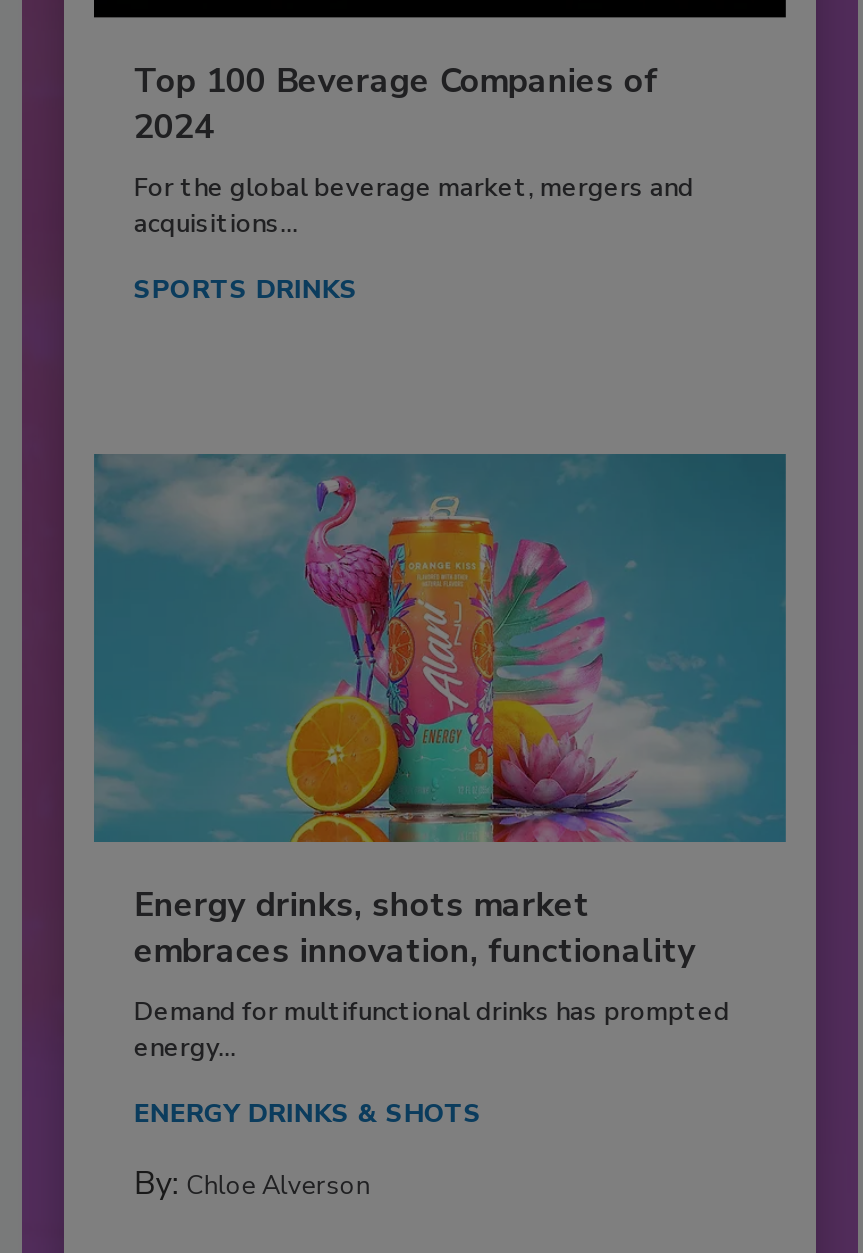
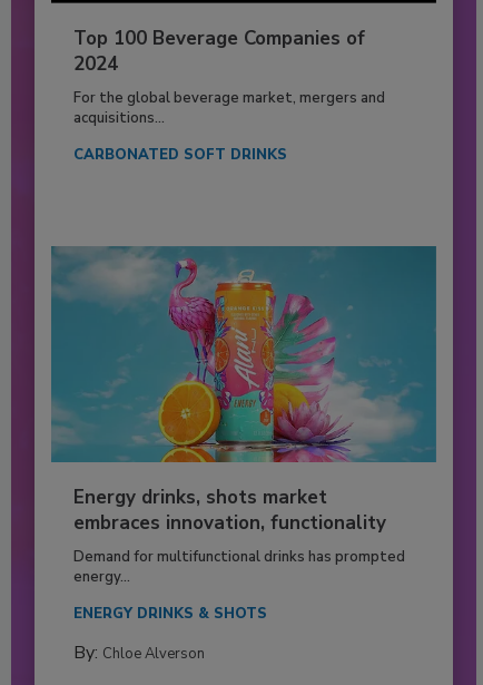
[134,271,358,307] SPORTS DRINKS -> [73,144,287,164] CARBONATED SOFT DRINKS

